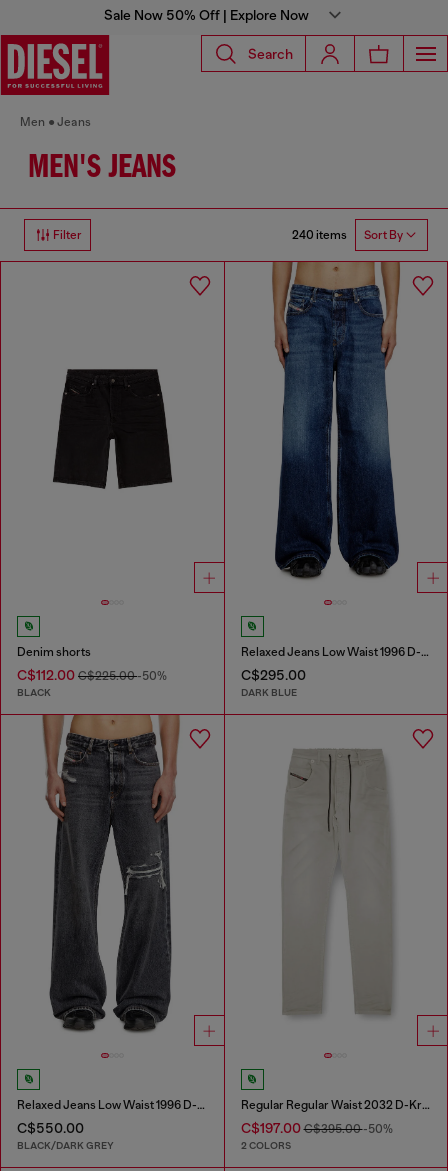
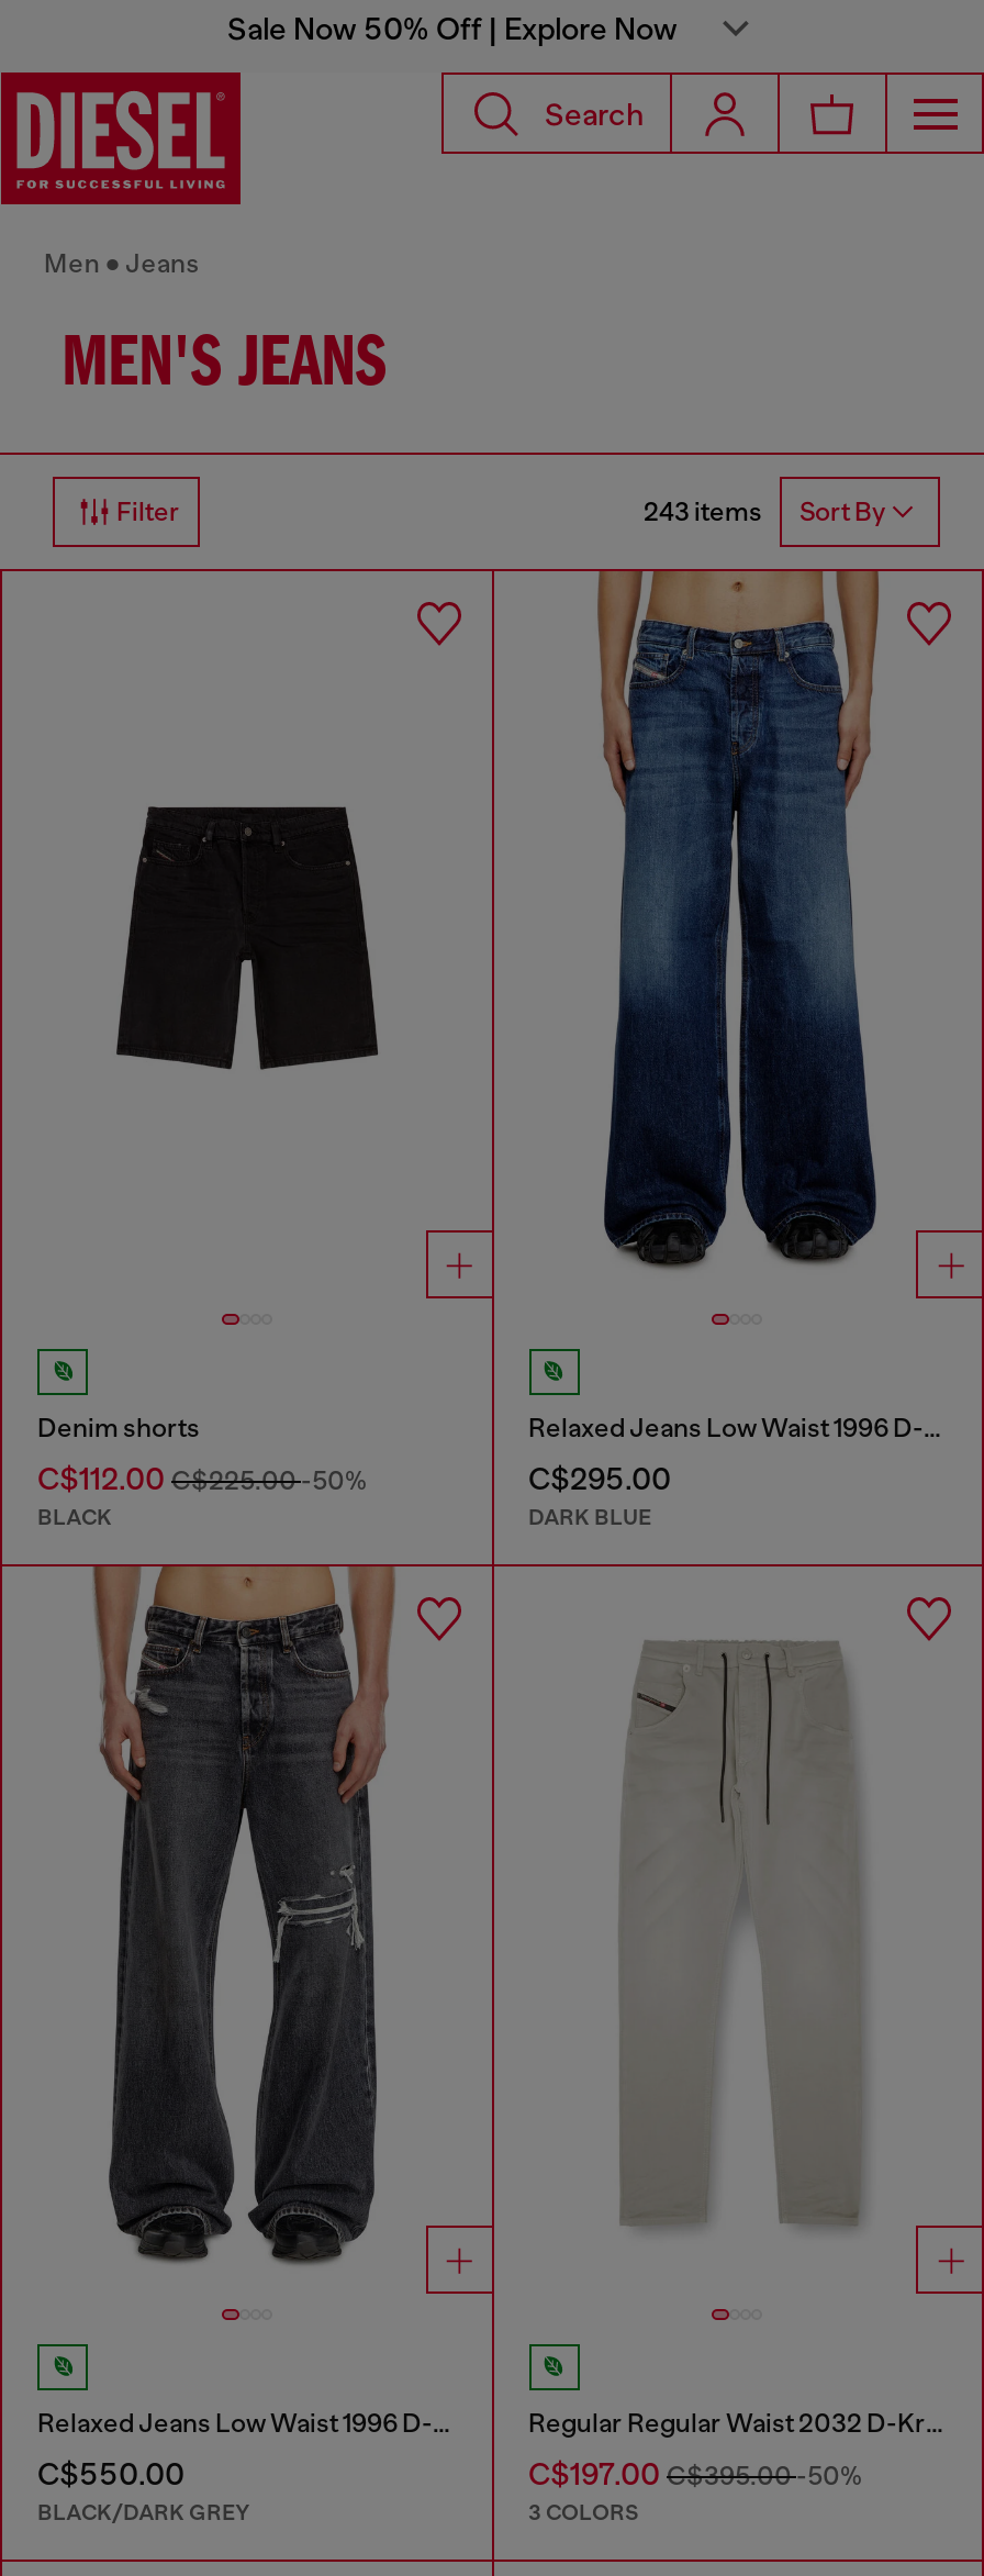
[292,227,403,242] 240 items Sort By -> [644,495,885,527] 243 items Sort By
[240,1139,290,1152] 2 COLORS -> [528,2499,638,2527] 3 COLORS

